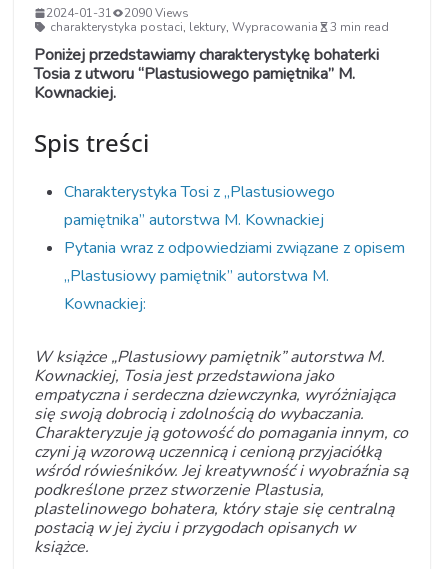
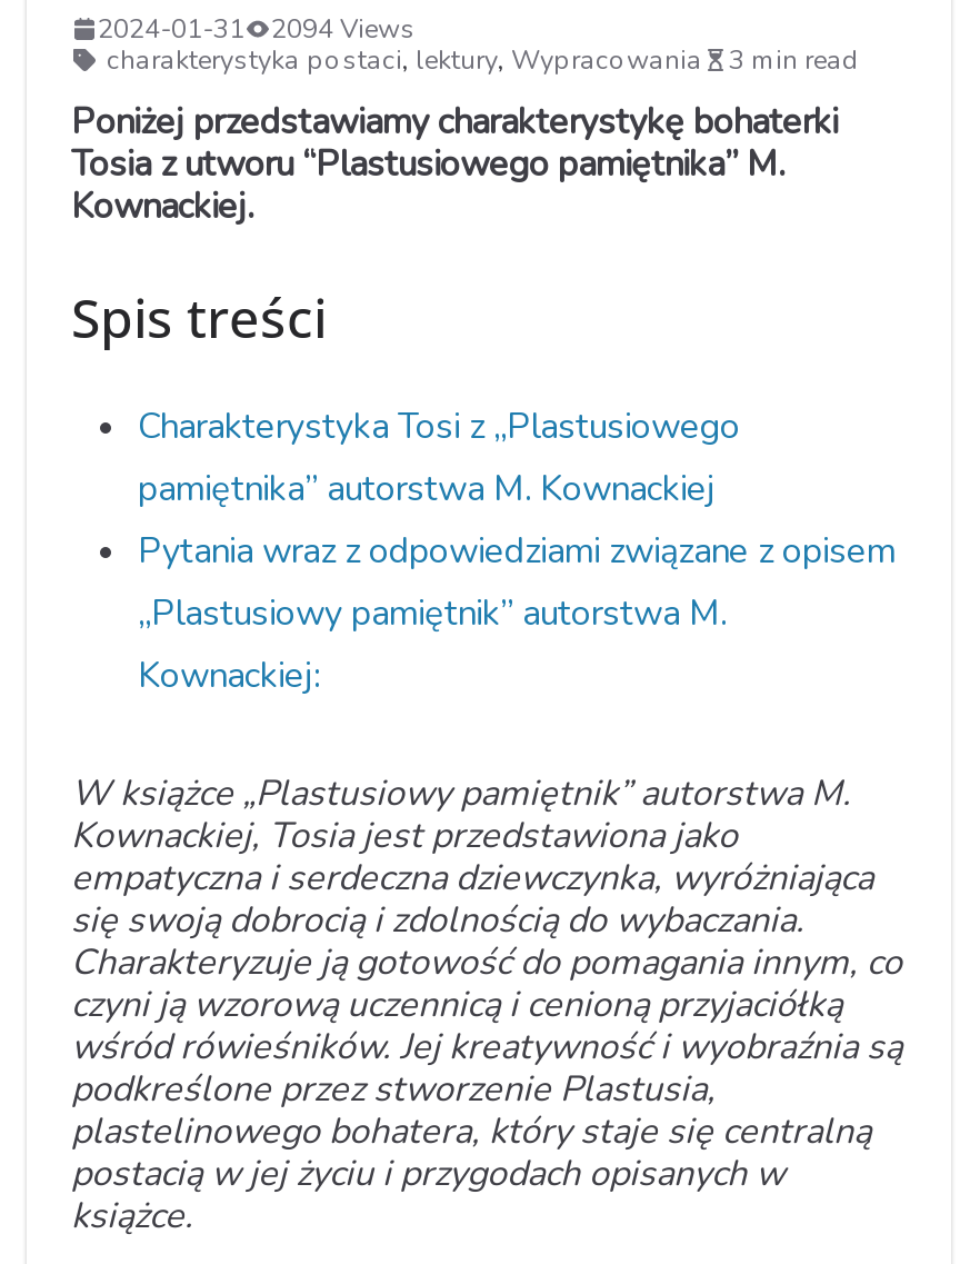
[46,5,189,21] 2024-01-31 2090 Views -> [98,12,416,48] 2024-01-31 2094 Views

